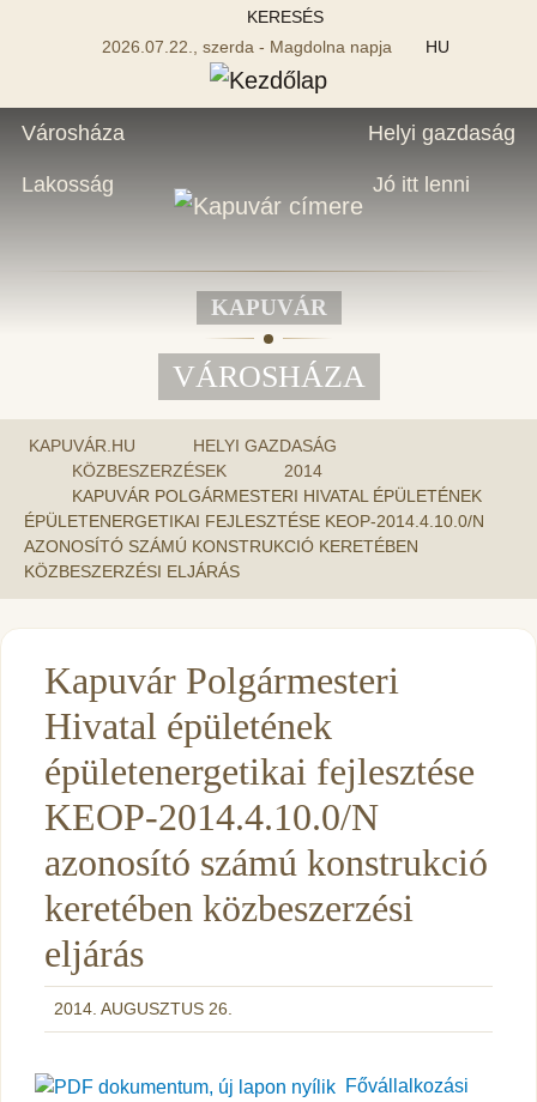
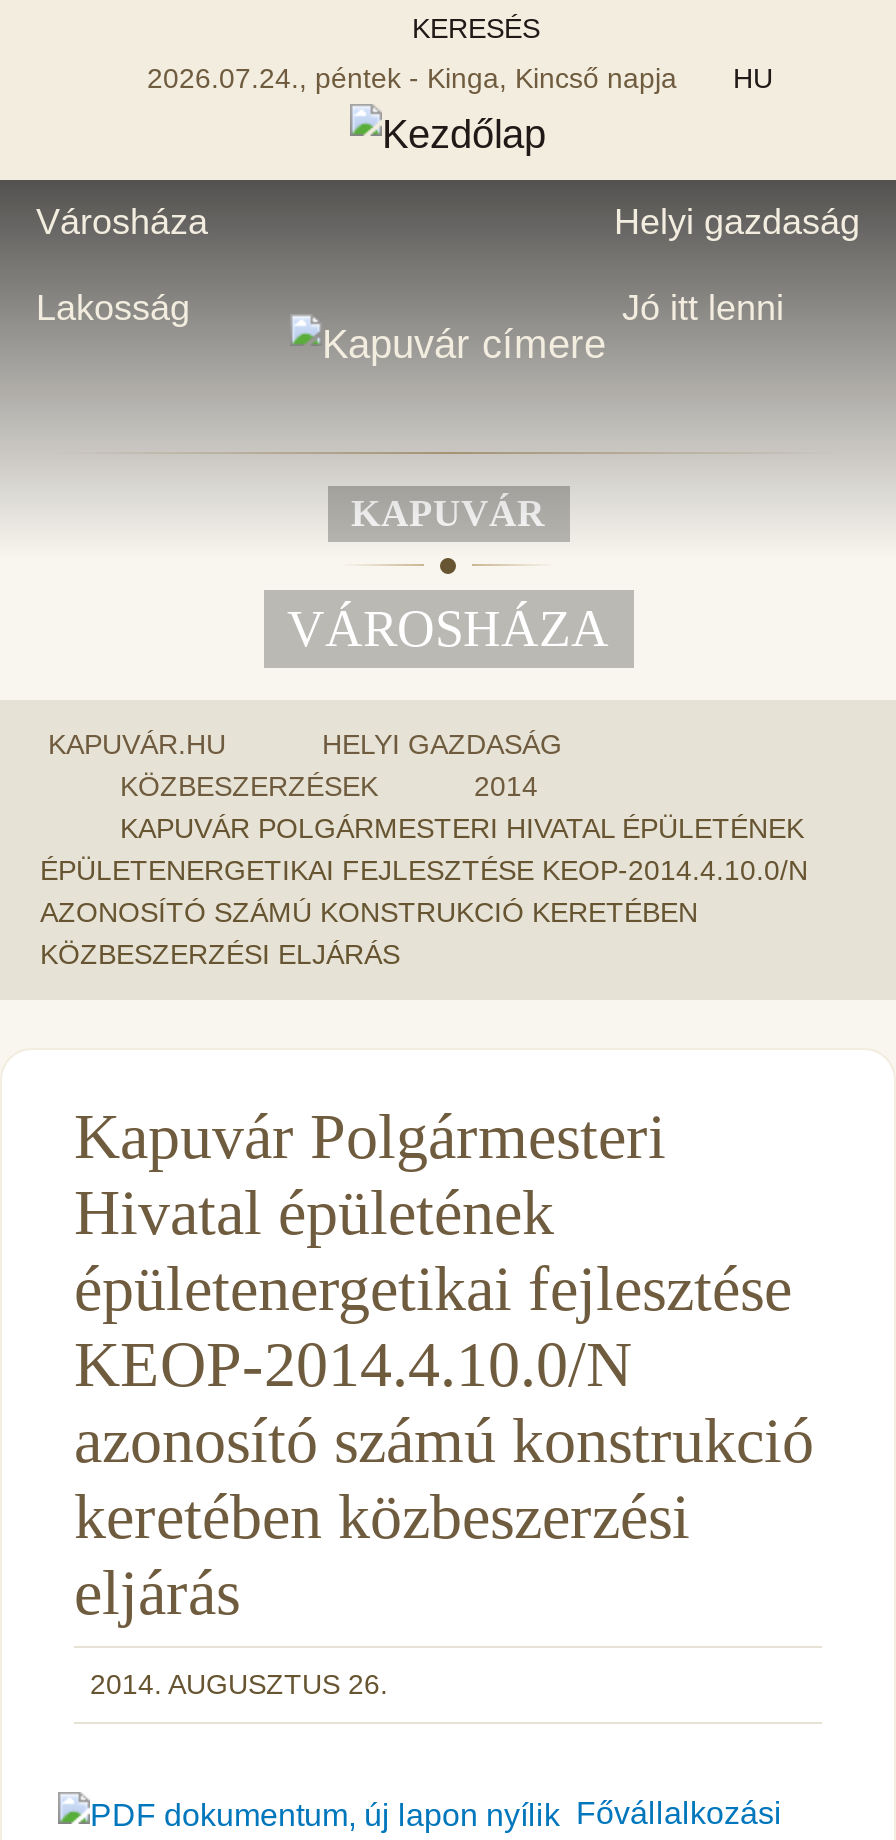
[102,37,397,56] 2026.07.22., szerda - Magdolna napja -> [147,62,685,94] 2026.07.24., péntek - Kinga, Kincső napja

